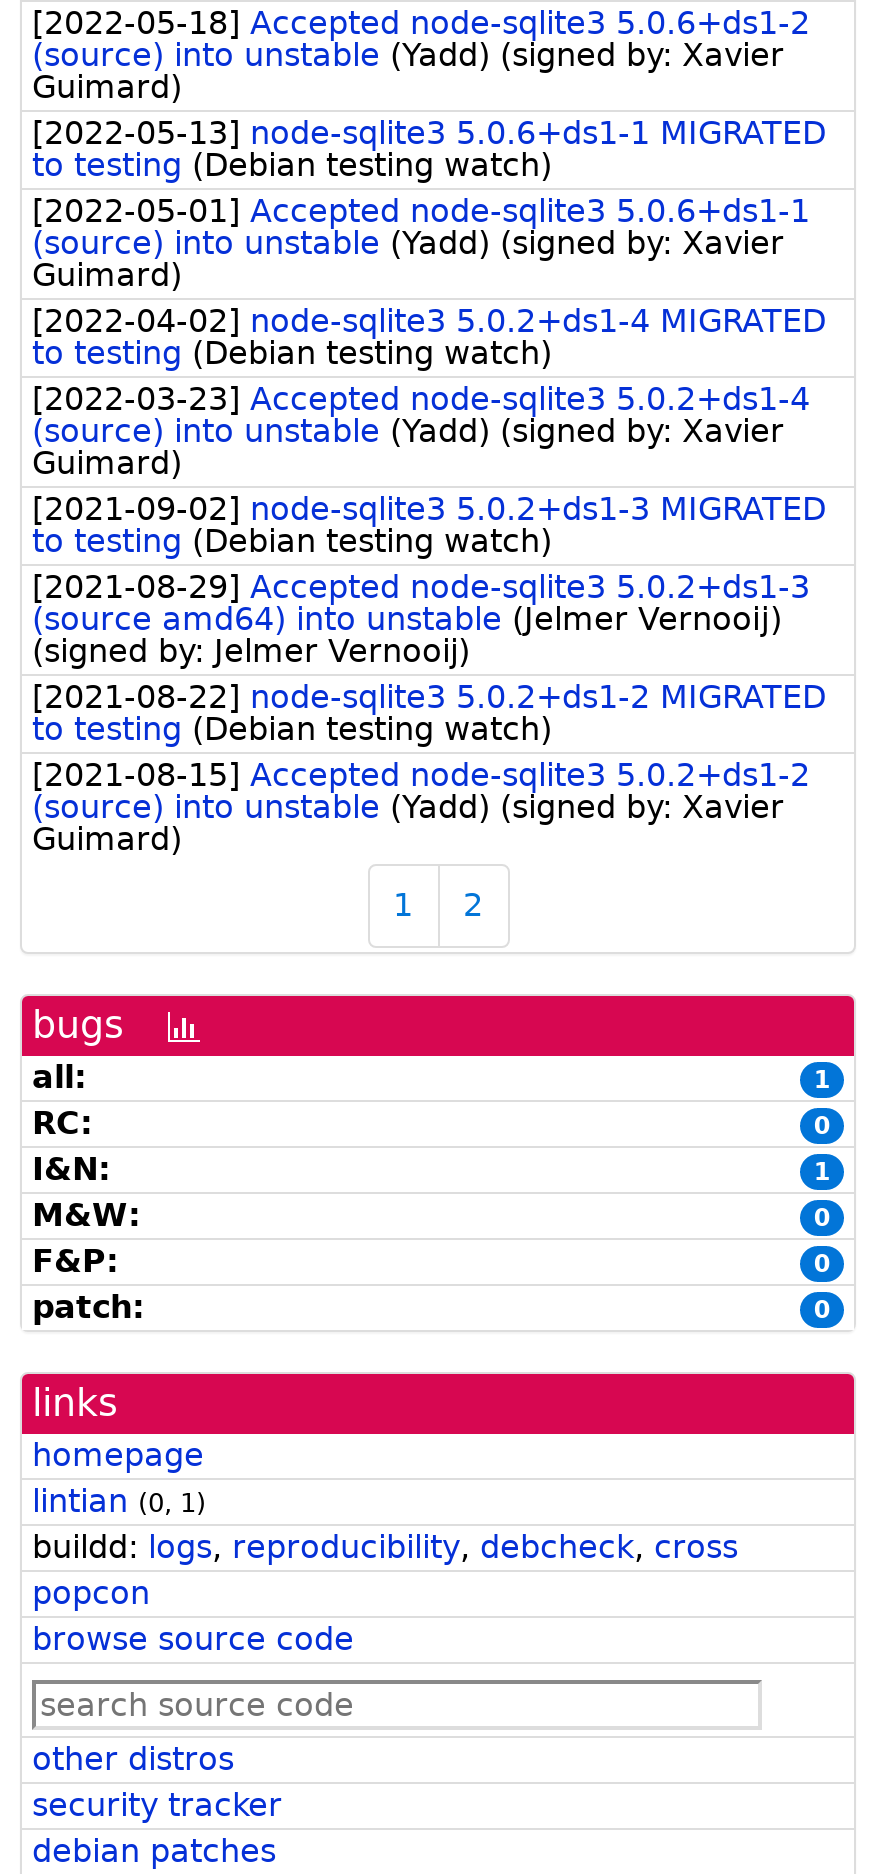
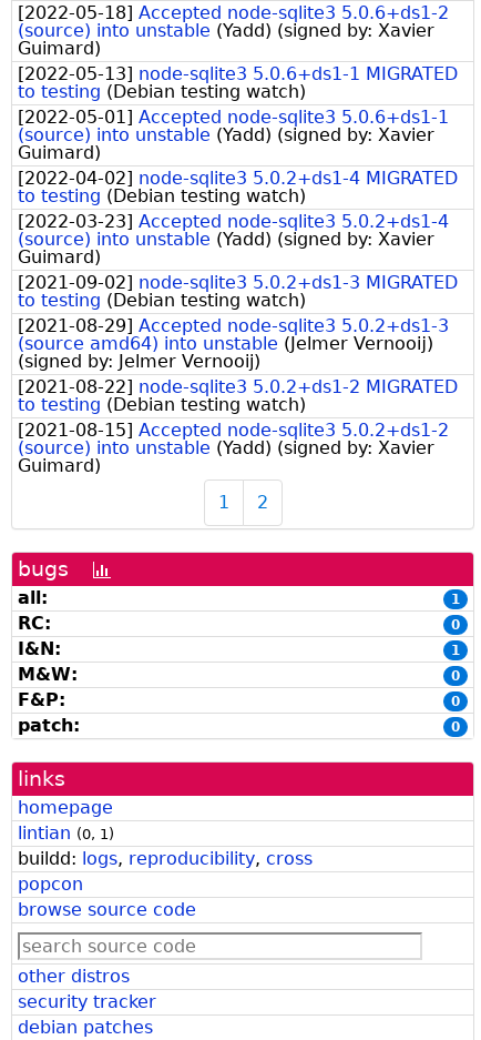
[32,1528,738,1566] buildd: logs, reproducibility, debcheck, cross -> [18,848,313,869] buildd: logs, reproducibility, cross

